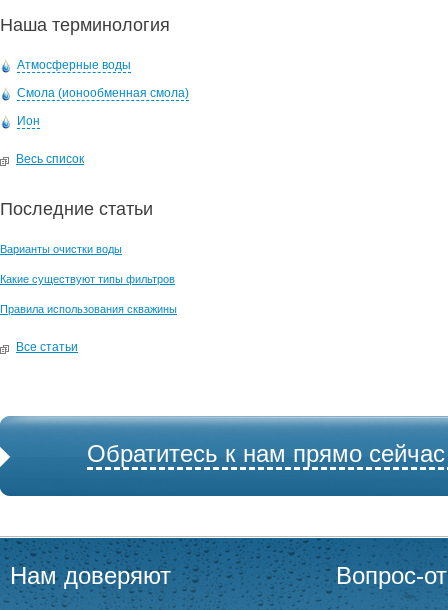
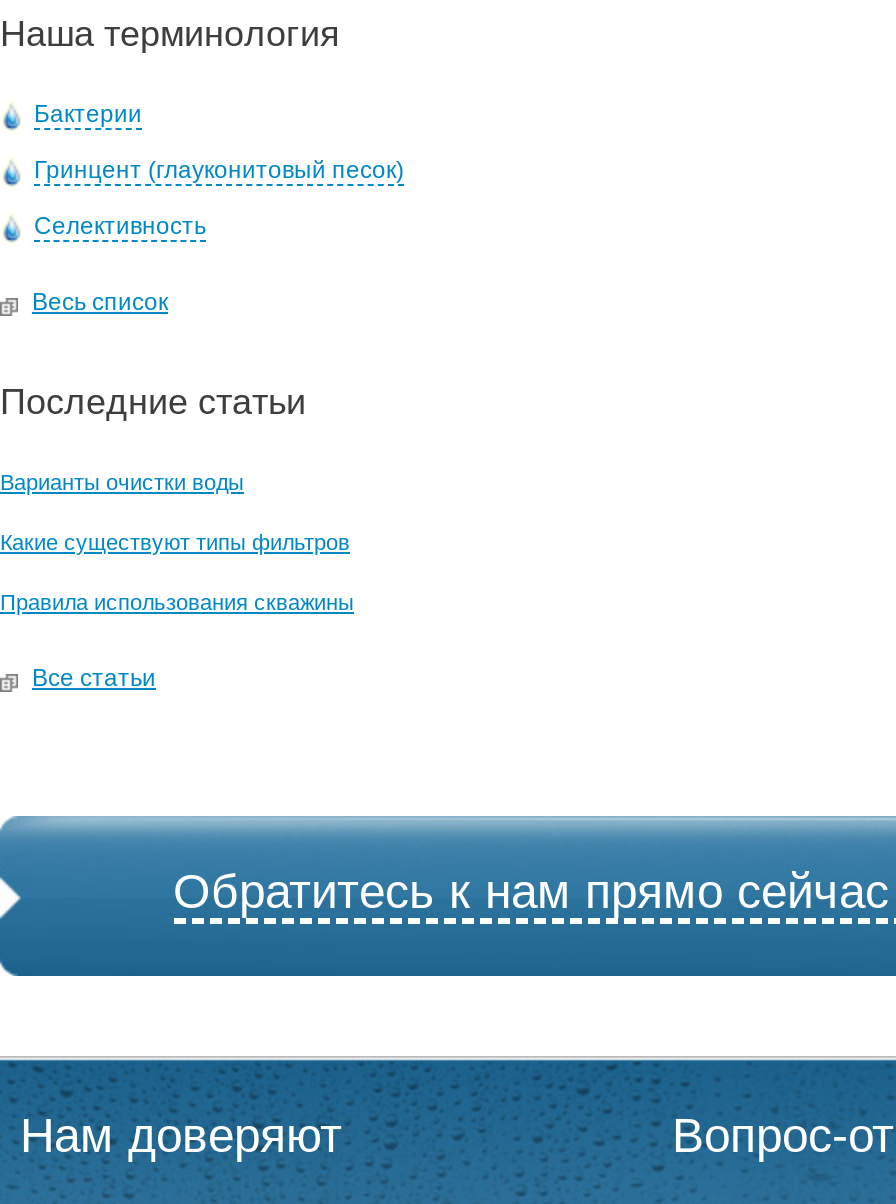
[17,58,131,72] Атмосферные воды -> [34,100,142,128] Бактерии
[17,86,189,100] Смола (ионообменная смола) -> [34,156,404,184] Гринцент (глауконитовый песок)
[17,114,40,128] Ион -> [34,212,206,240] Селективность

